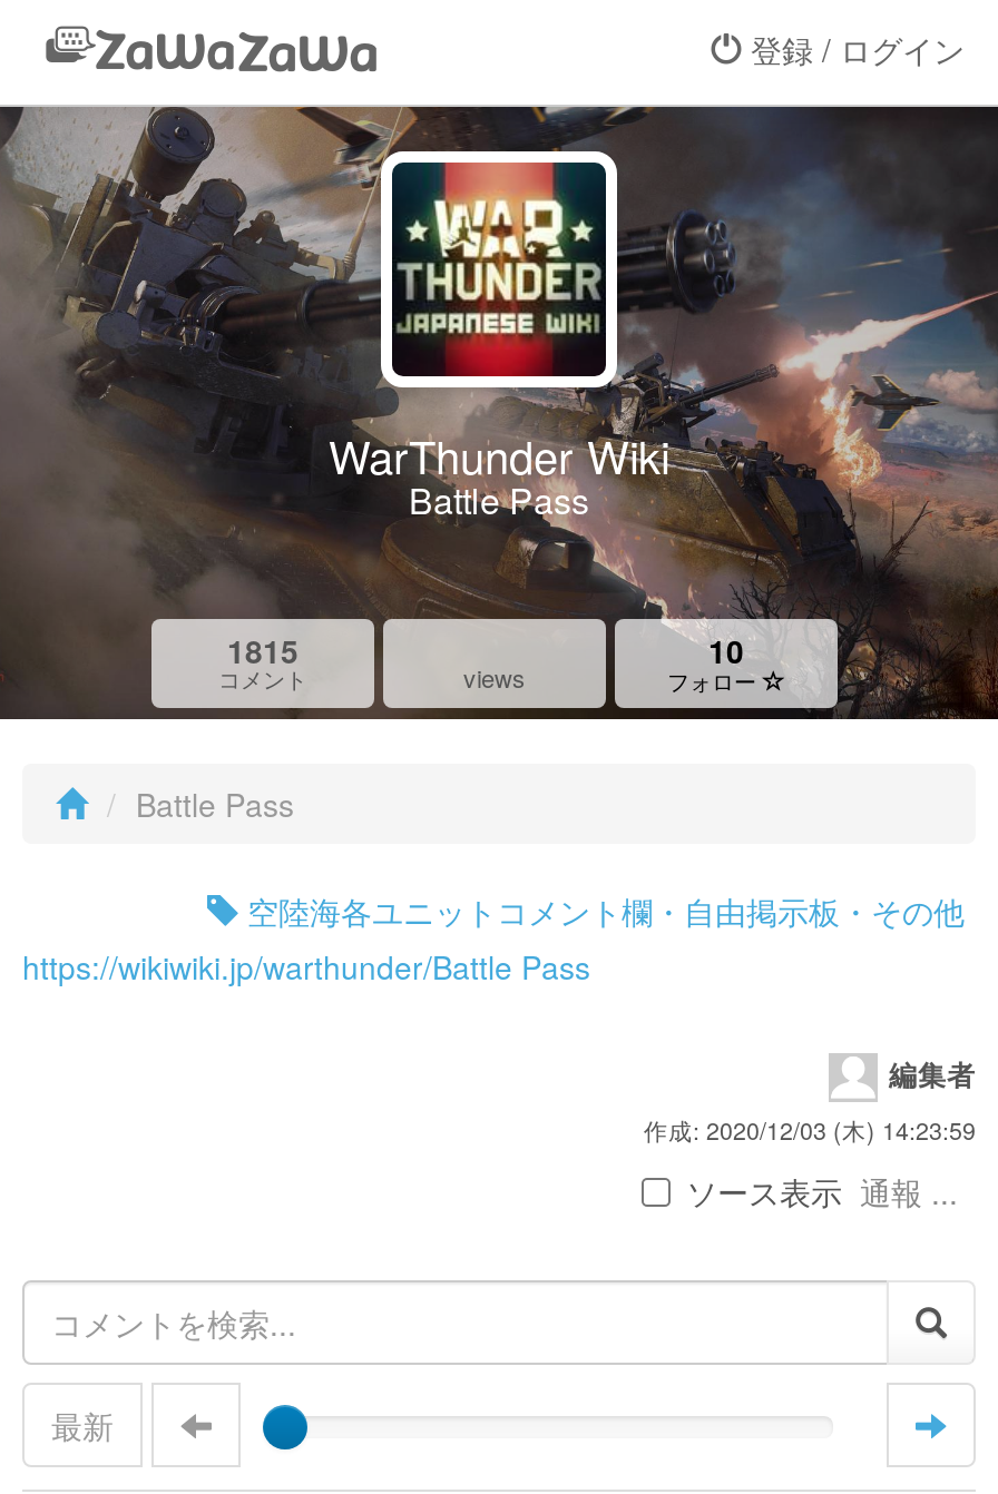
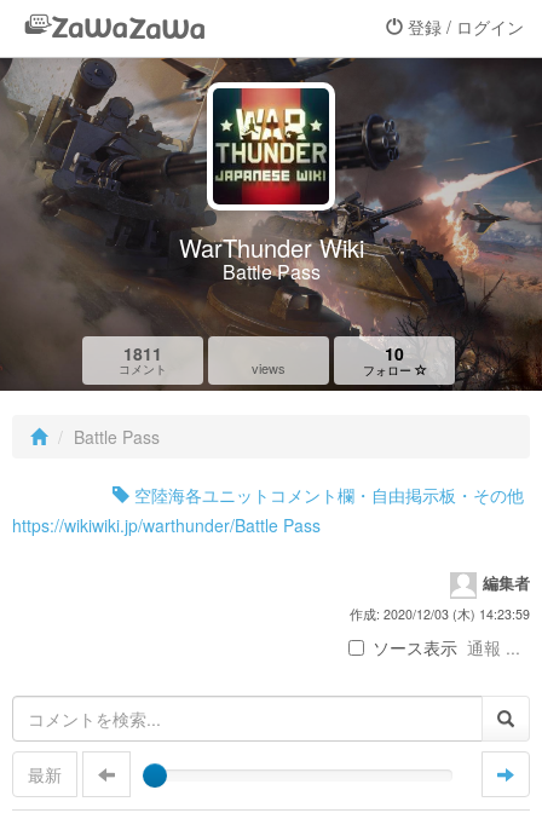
[227,628,299,672] 1815 -> [123,341,162,365] 1811

